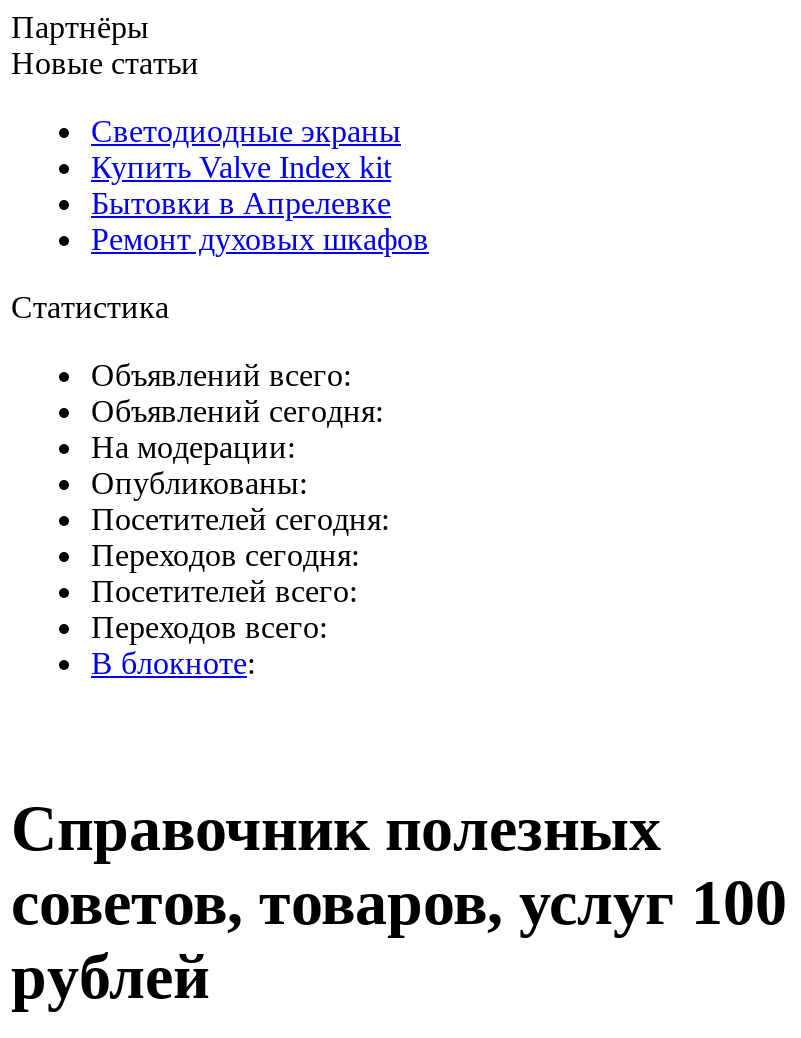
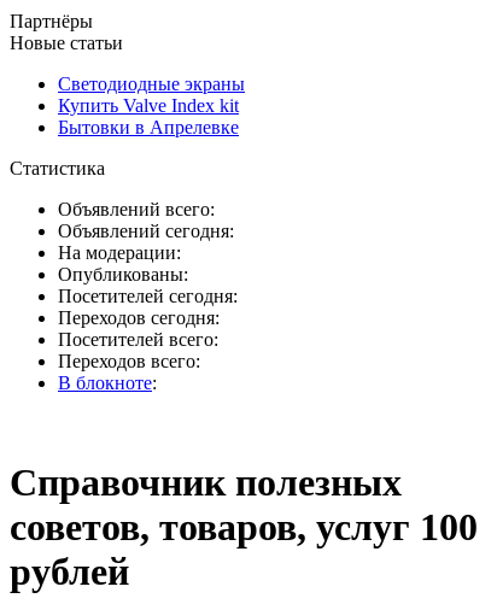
[91,222,429,256] Ремонт духовых шкафов -> none

